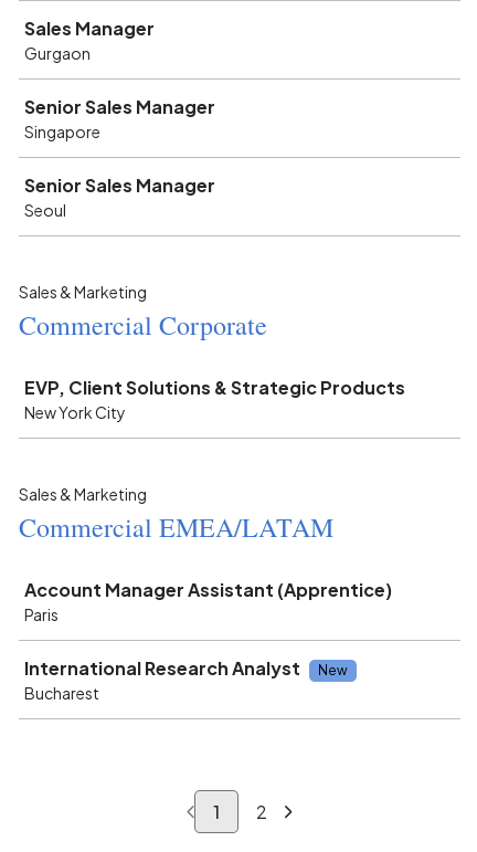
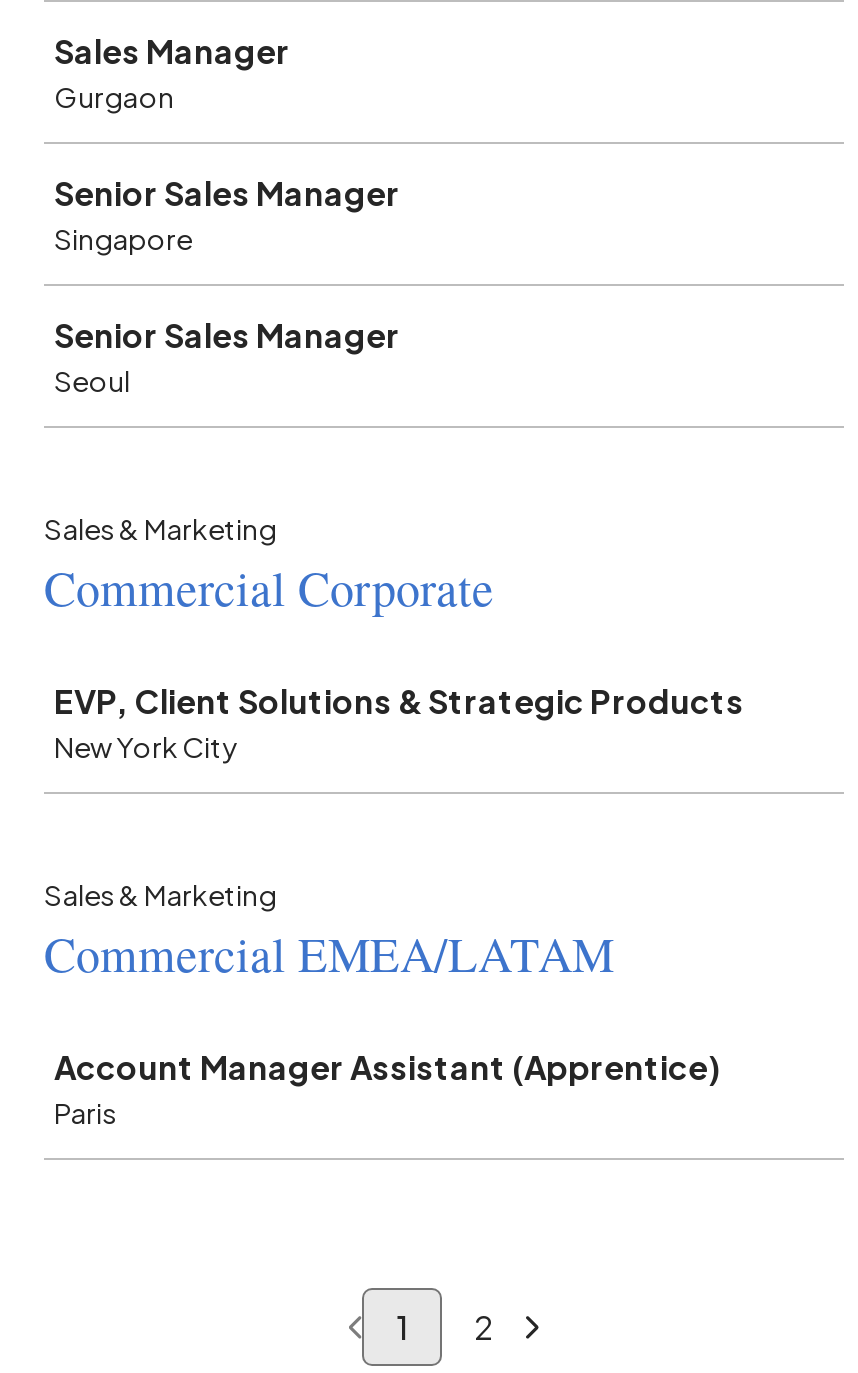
[24,656,348,703] International Research Analyst | New | Bucharest -> none

